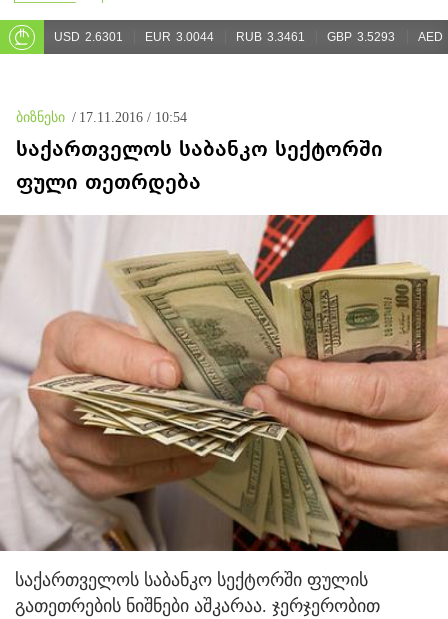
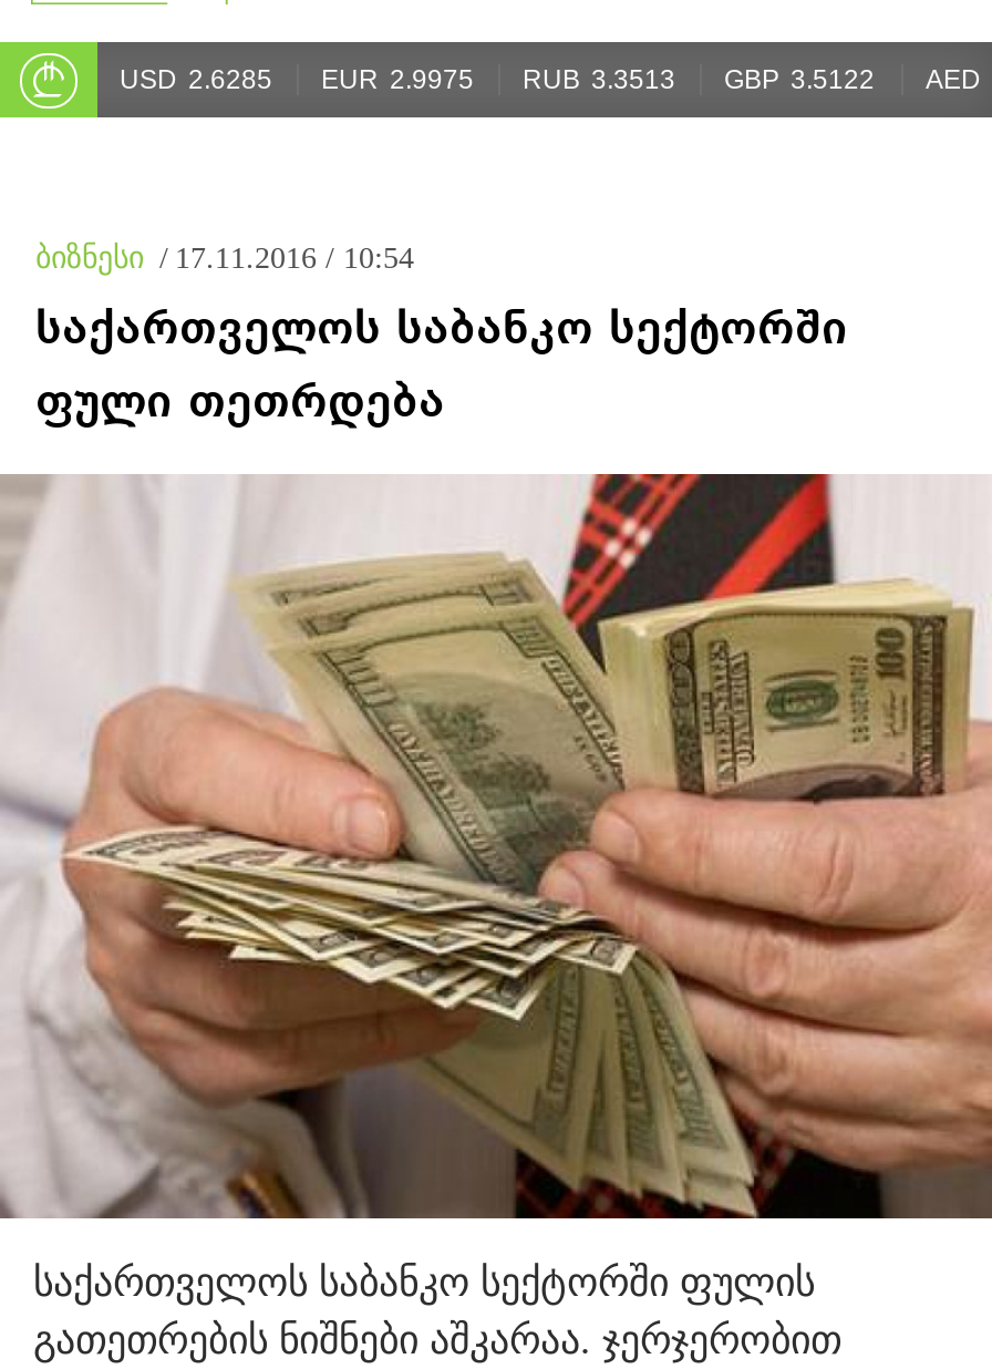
[54,30,123,44] USD 2.6301 -> [120,64,272,95] USD 2.6285
[145,30,214,44] EUR 3.0044 -> [321,64,474,95] EUR 2.9975
[236,30,305,44] RUB 3.3461 -> [523,64,675,95] RUB 3.3513
[327,30,395,44] GBP 3.5293 -> [724,64,875,95] GBP 3.5122

